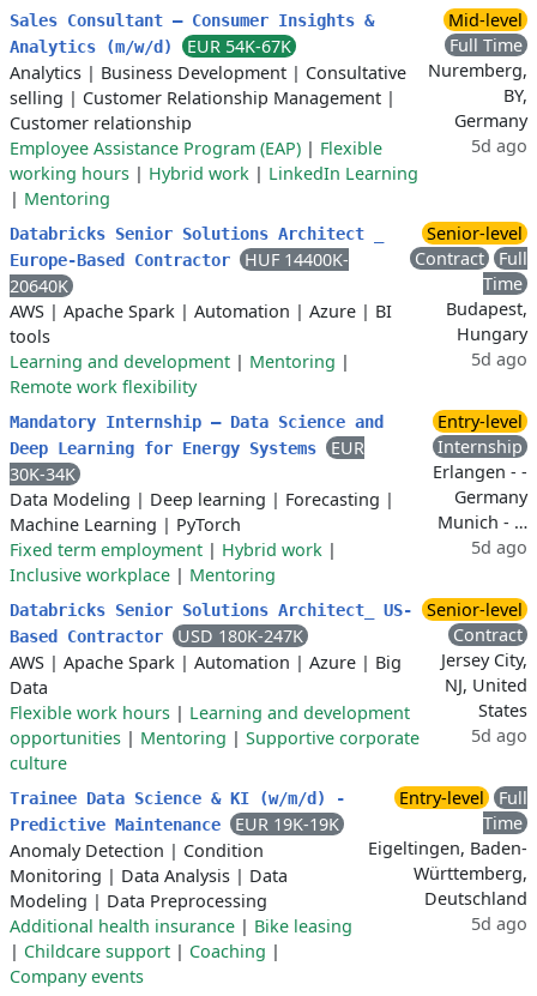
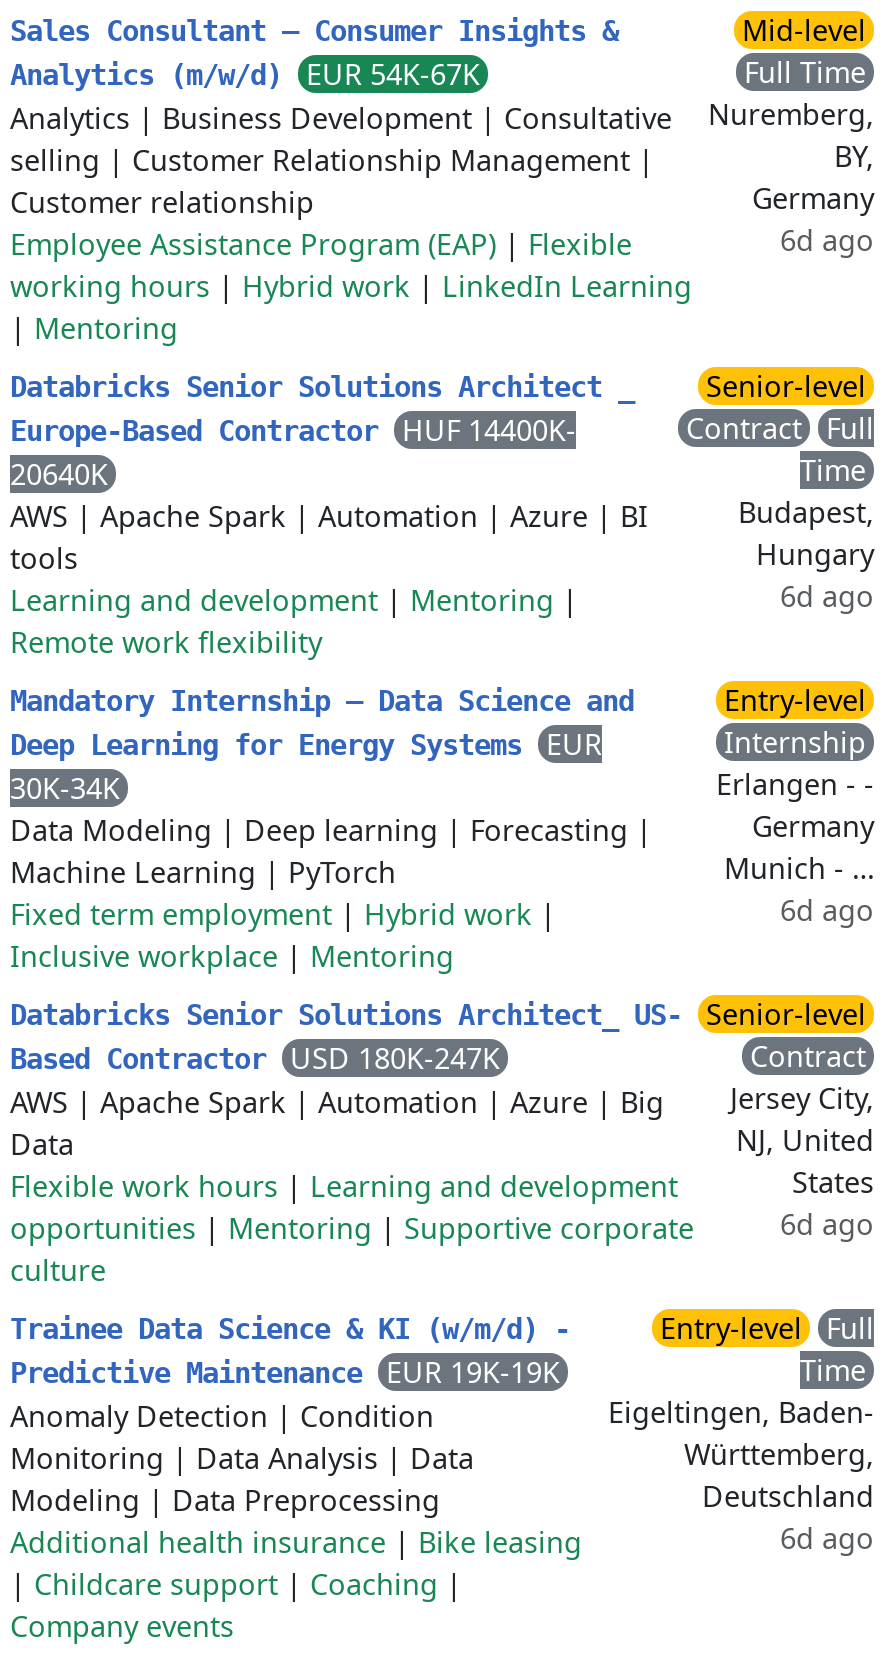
[471,134,527,157] 5d ago -> [780,221,874,259] 6d ago
[471,348,527,370] 5d ago -> [780,577,874,615] 6d ago
[471,536,527,559] 5d ago -> [780,891,874,929] 6d ago
[471,724,527,747] 5d ago -> [780,1205,874,1243] 6d ago
[471,912,527,935] 5d ago -> [780,1519,874,1557] 6d ago

